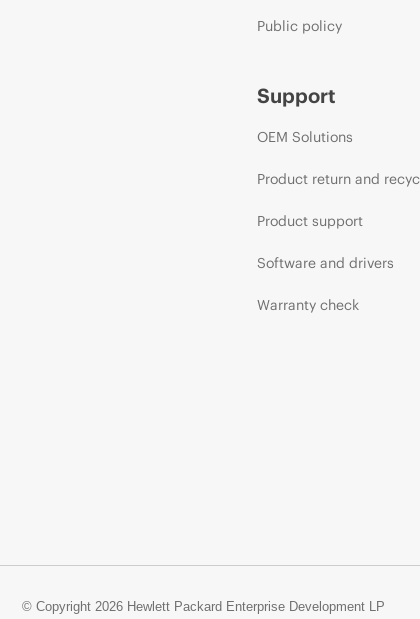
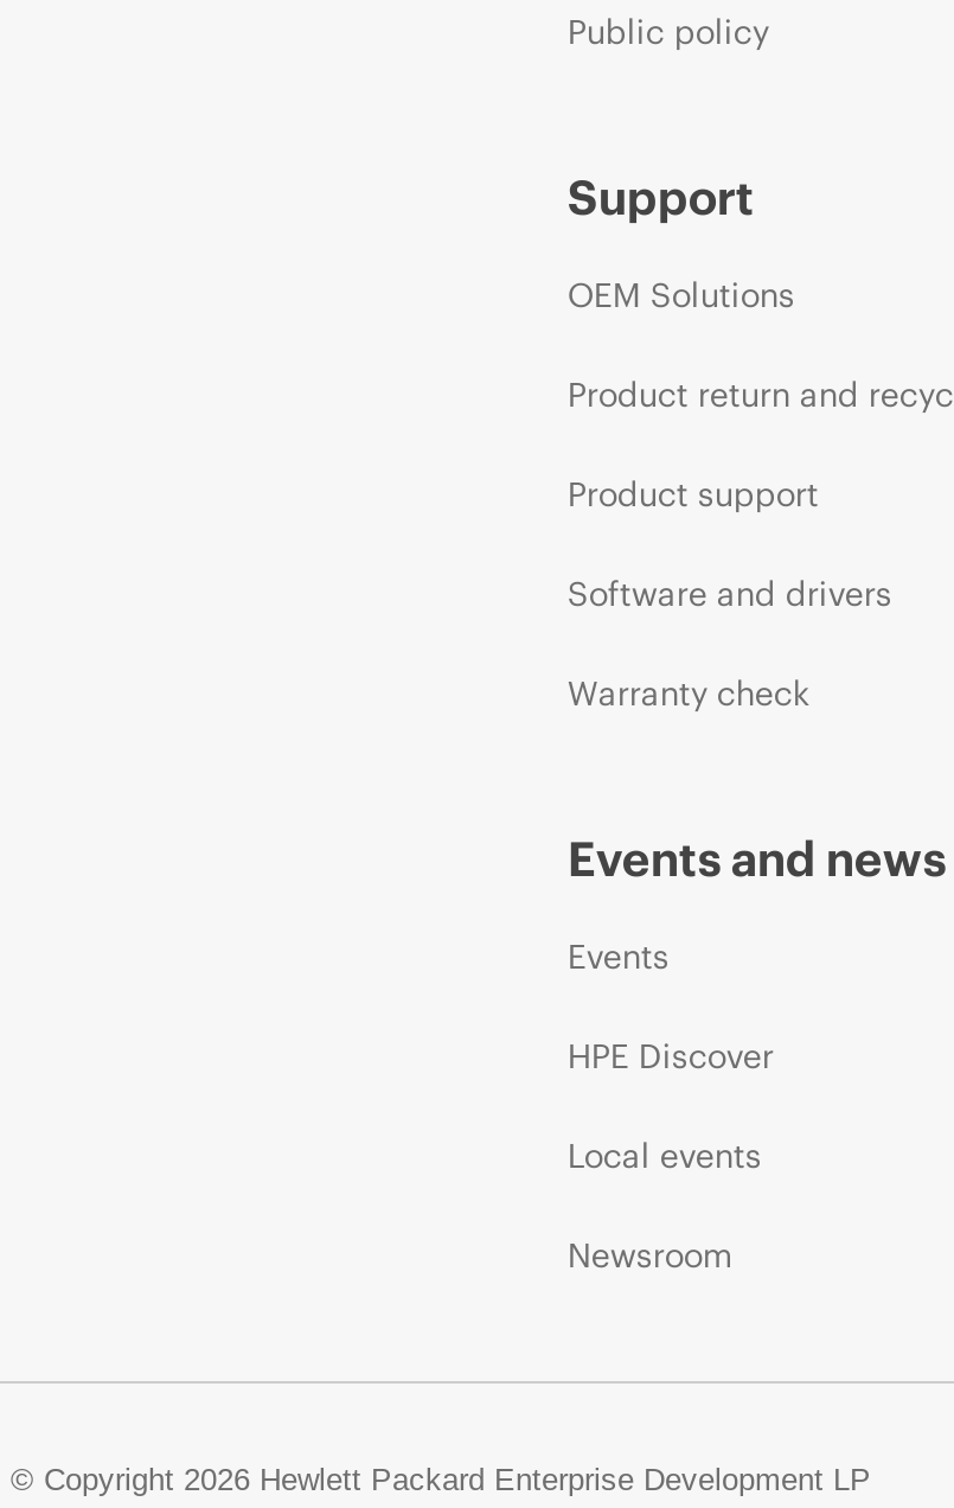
none -> [567,829,947,1277] Events and news | Events | HPE Discover | Local events | Newsroom

